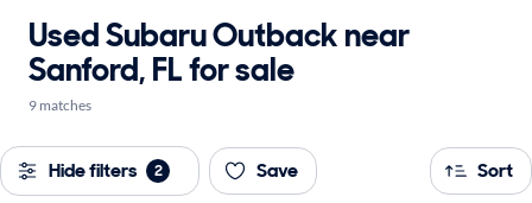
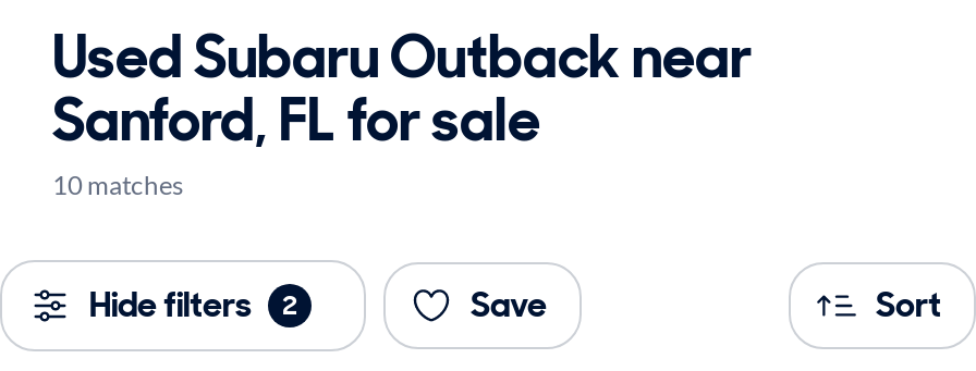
[28,96,91,114] 9 matches -> [52,169,183,201] 10 matches

